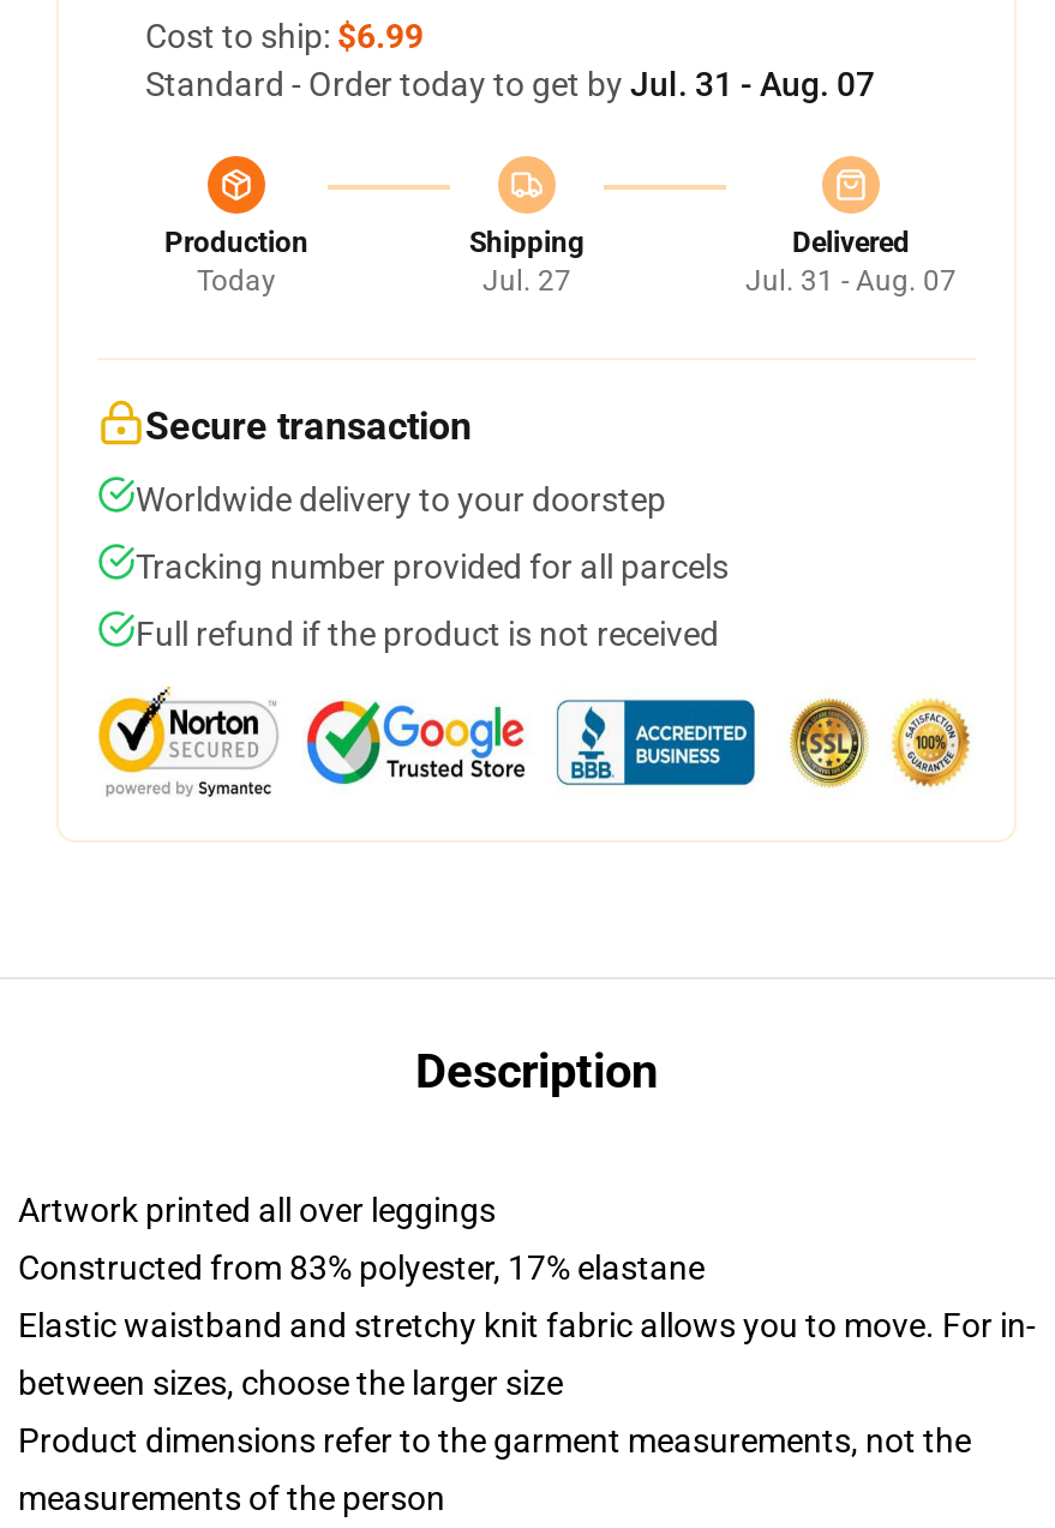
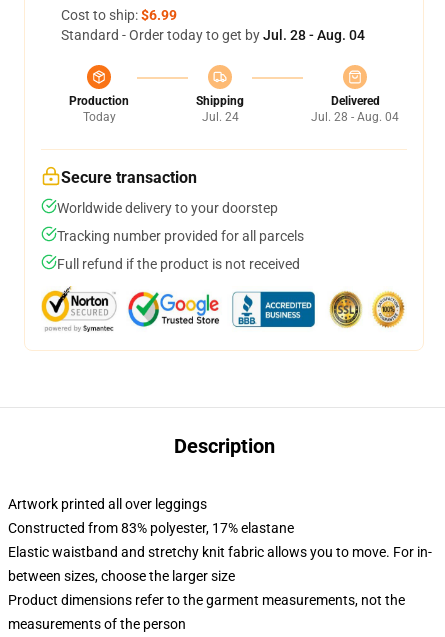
[145,65,875,103] Standard - Order today to get by Jul. 31 - Aug. 07 -> [61,27,365,43] Standard - Order today to get by Jul. 28 - Aug. 04
[482,264,571,298] Jul. 27 -> [201,110,238,124] Jul. 24
[745,264,957,298] Jul. 31 - Aug. 07 -> [311,110,399,124] Jul. 28 - Aug. 04

